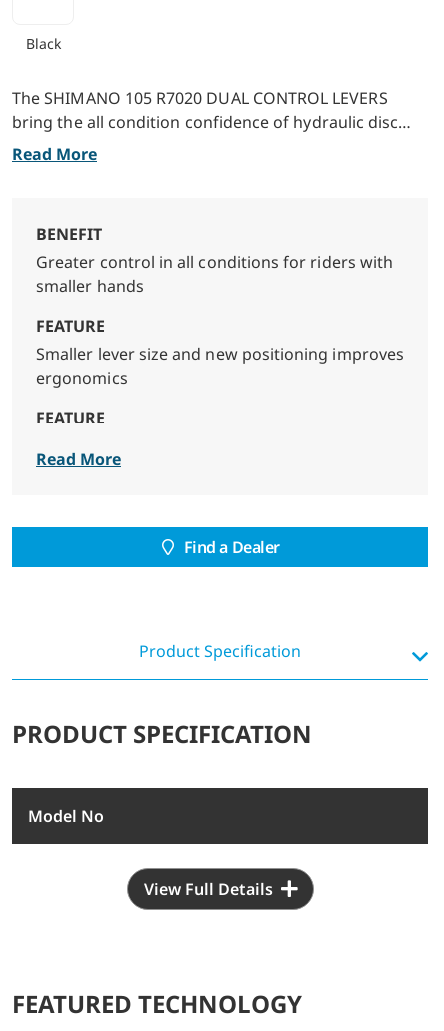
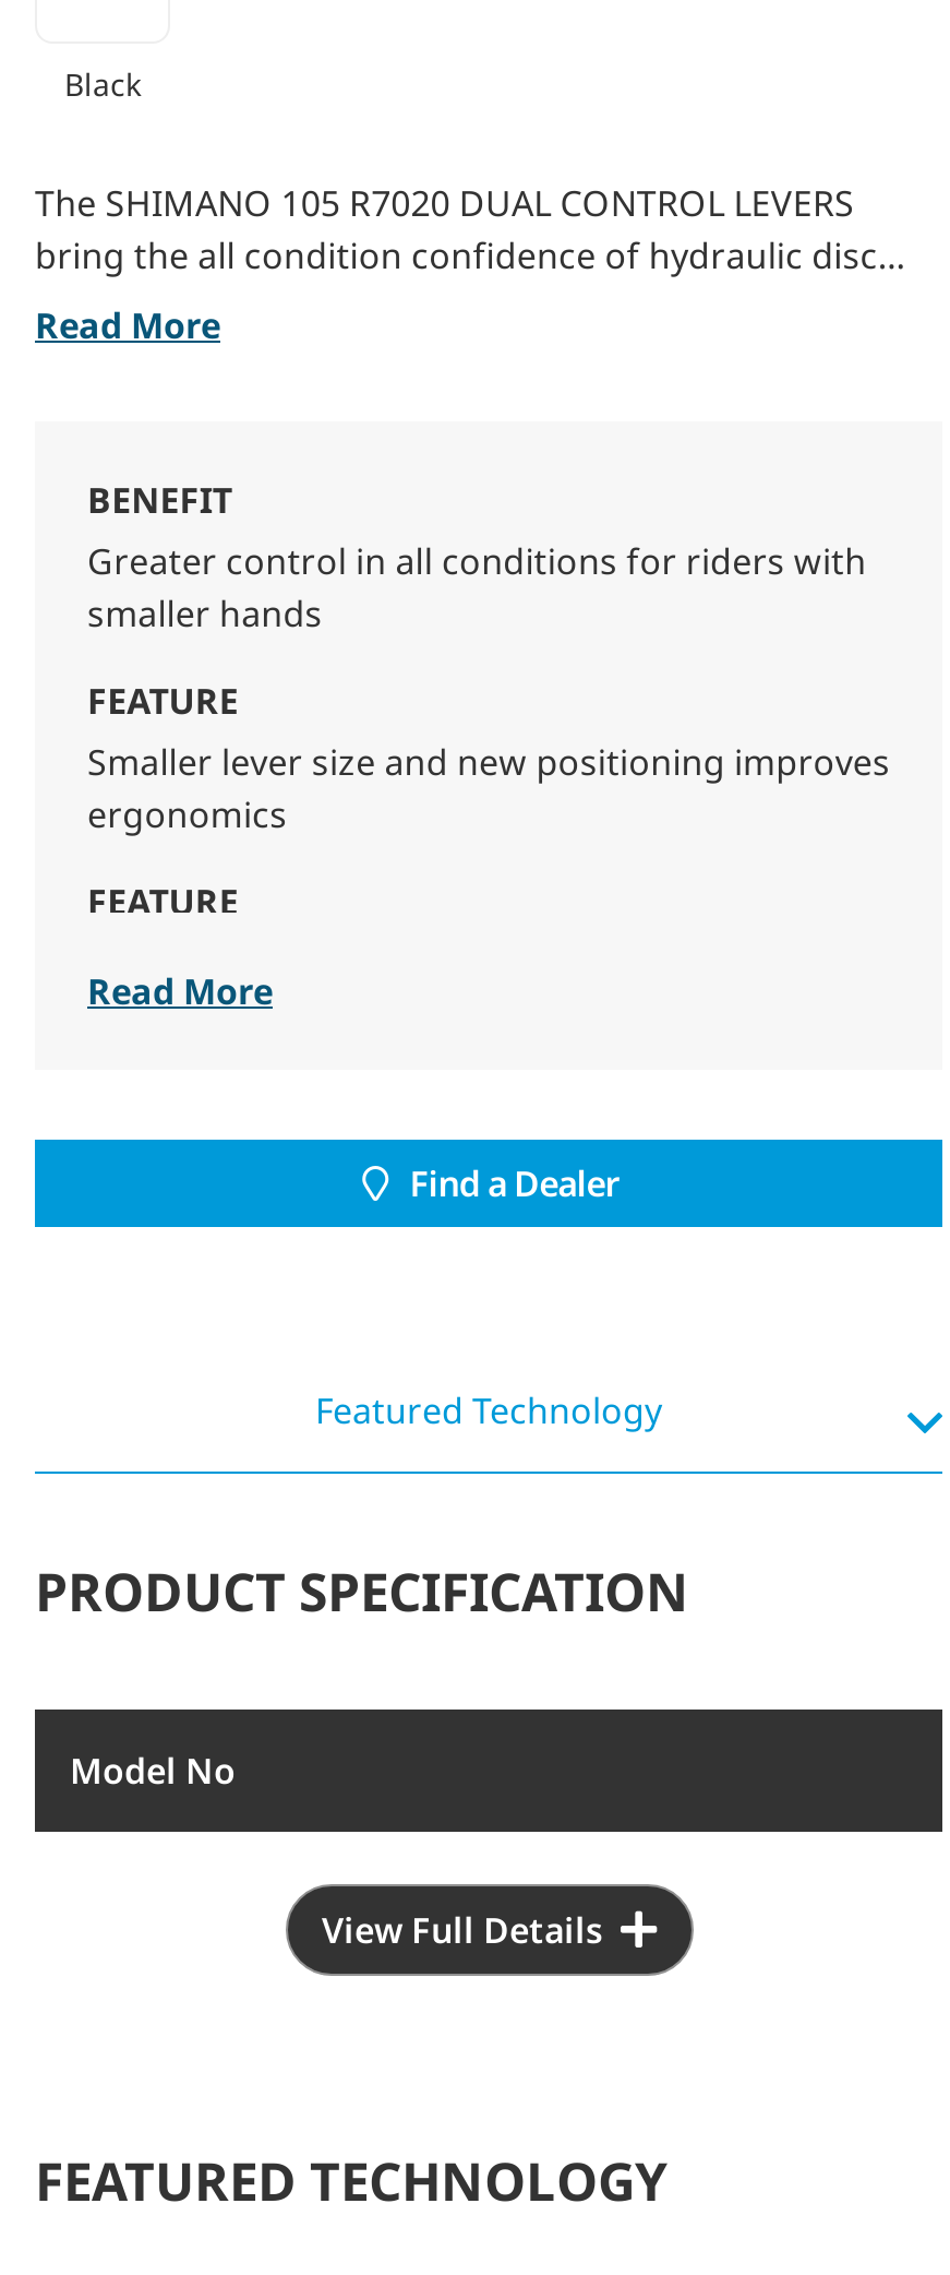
[139,640,301,662] Product Specification -> [315,1386,662,1434] Featured Technology

